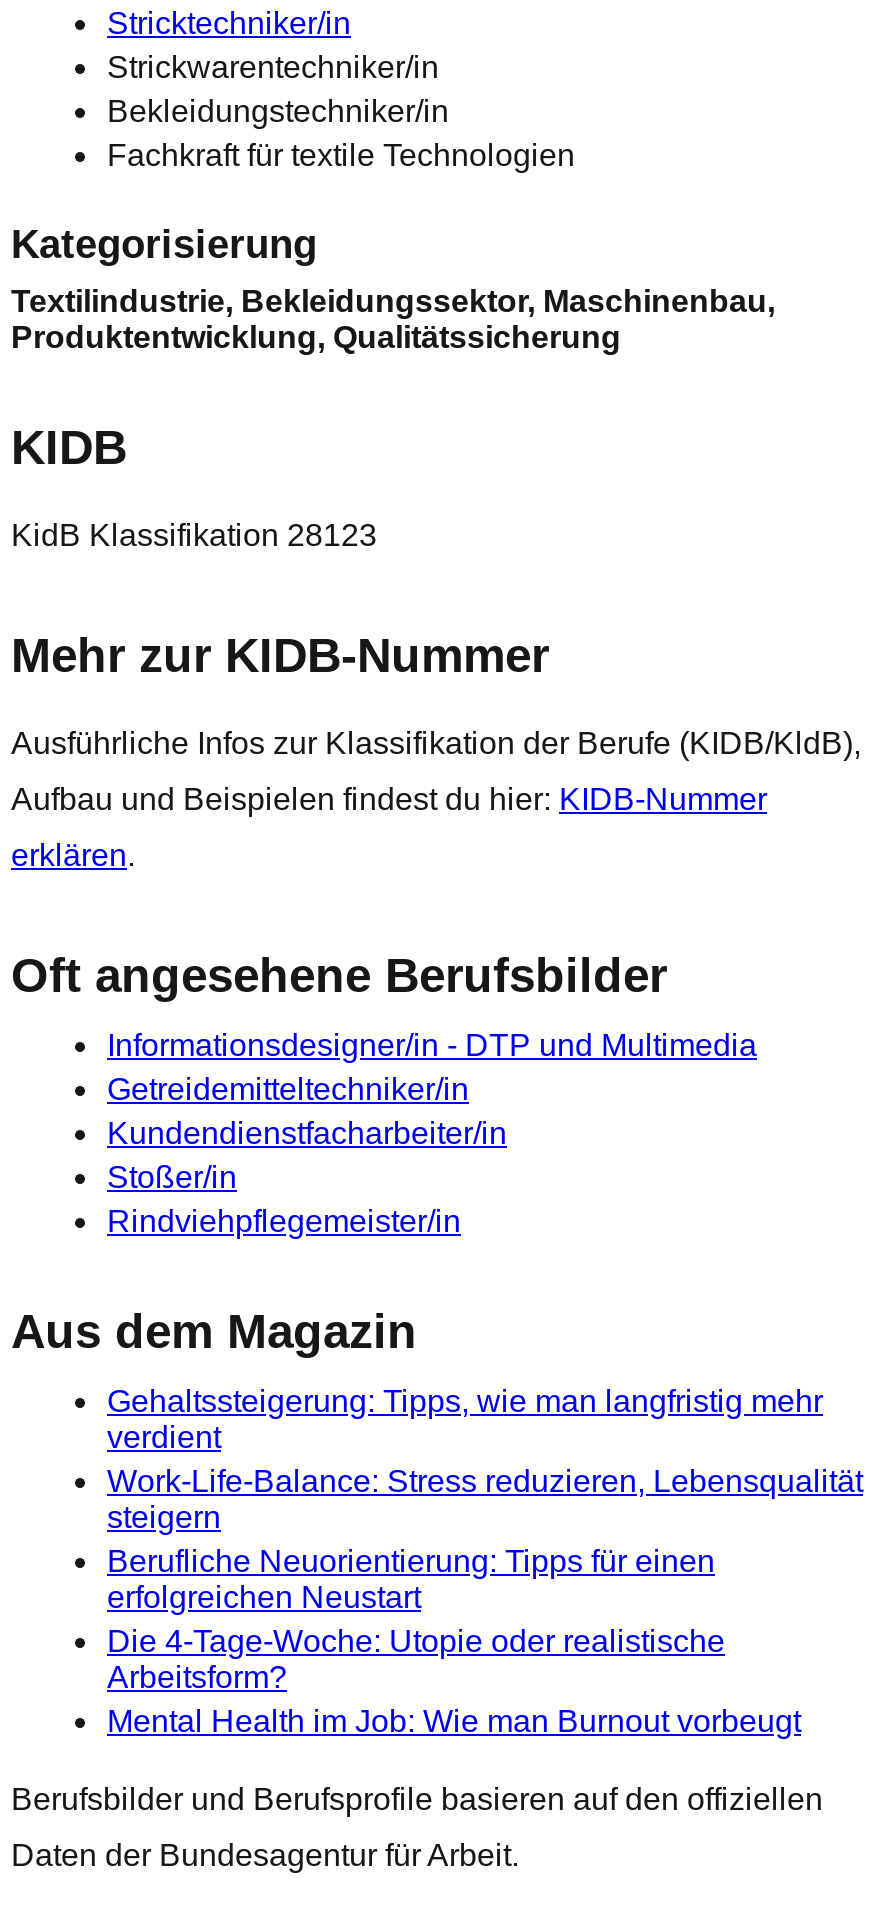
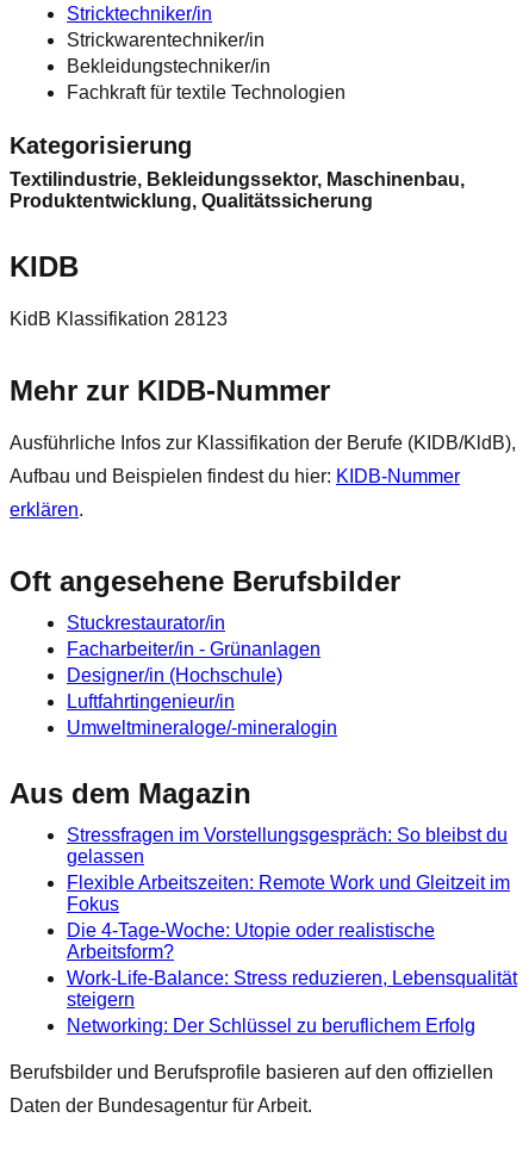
[107,1027,757,1237] Informationsdesigner/in - DTP und Multimedia | Getreidemitteltechniker/in | Kundendienstfacharbeiter/in | Stoßer/in | Rindviehpflegemeister/in -> [67,612,337,737] Stuckrestaurator/in | Facharbeiter/in - Grünanlagen | Designer/in (Hochschule) | Luftfahrtingenieur/in | Umweltmineraloge/-mineralogin
[107,1383,823,1613] Gehaltssteigerung: Tipps, wie man langfristig mehr | verdient | Berufliche Neuorientierung: Tipps für einen | erfolgreichen Neustart -> [67,824,510,914] Stressfragen im Vorstellungsgespräch: So bleibst du | gelassen | Flexible Arbeitszeiten: Remote Work und Gleitzeit im | Fokus
moved [107,1463,863,1533] -> [67,967,517,1009]: Work-Life-Balance: Stress reduzieren, Lebensqualität | steigern
moved [107,1623,725,1693] -> [67,920,435,961]: Die 4-Tage-Woche: Utopie oder realistische | Arbeitsform?
[107,1703,801,1737] Mental Health im Job: Wie man Burnout vorbeugt -> [67,1015,475,1035] Networking: Der Schlüssel zu beruflichem Erfolg

